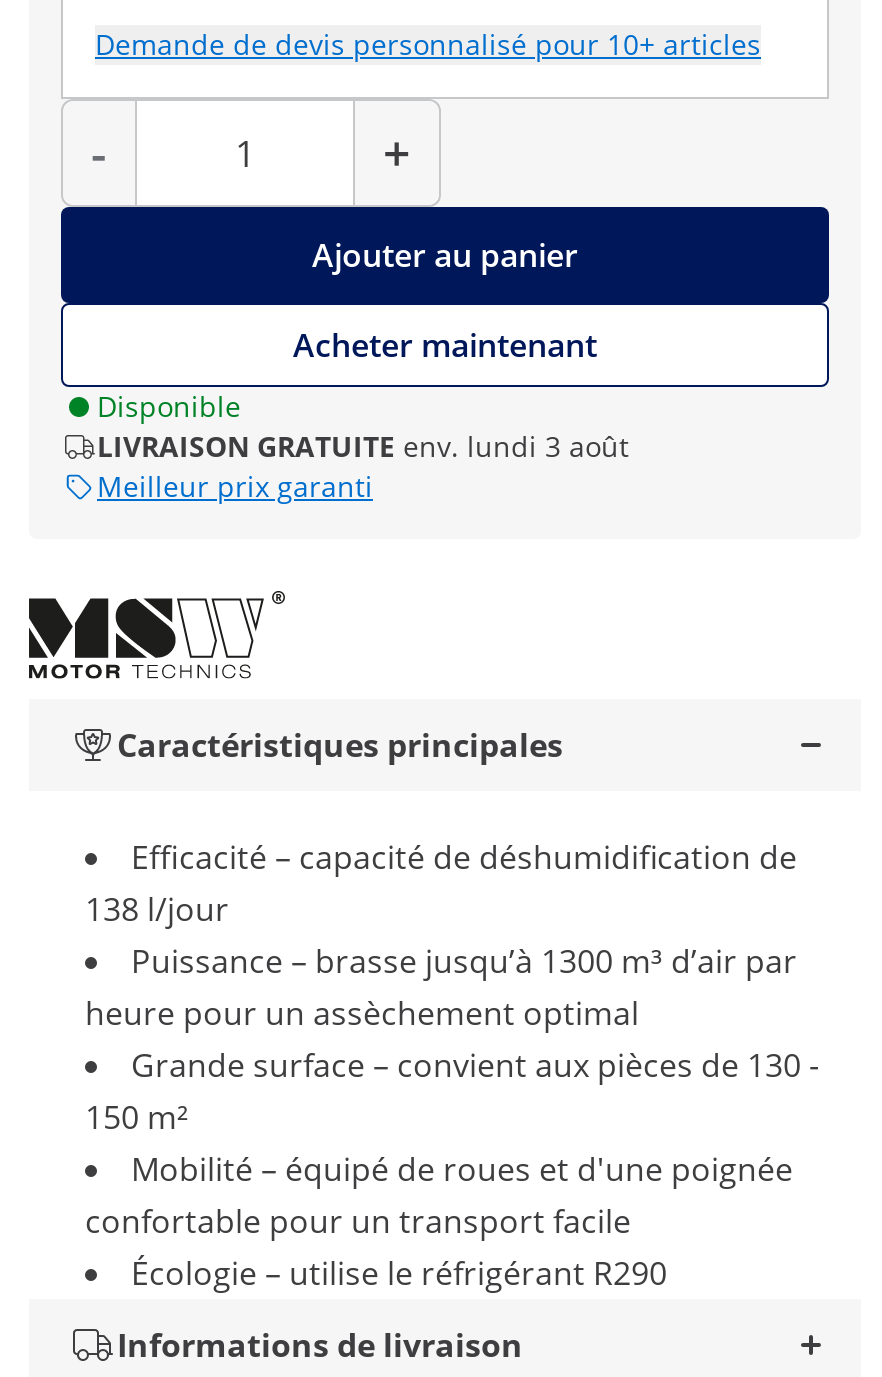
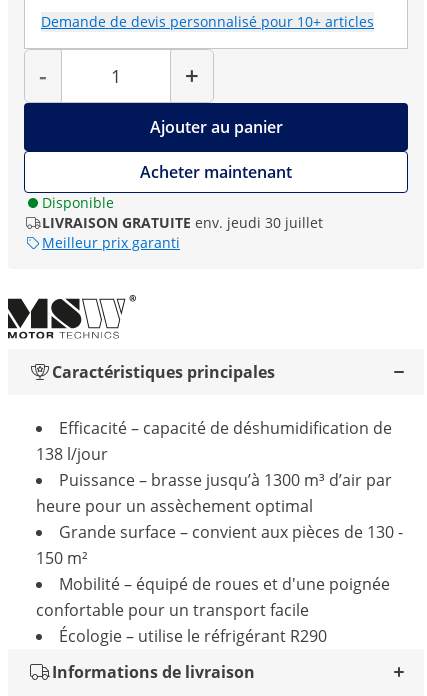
[97,427,629,465] LIVRAISON GRATUITE env. lundi 3 août -> [42,213,323,232] LIVRAISON GRATUITE env. jeudi 30 juillet

